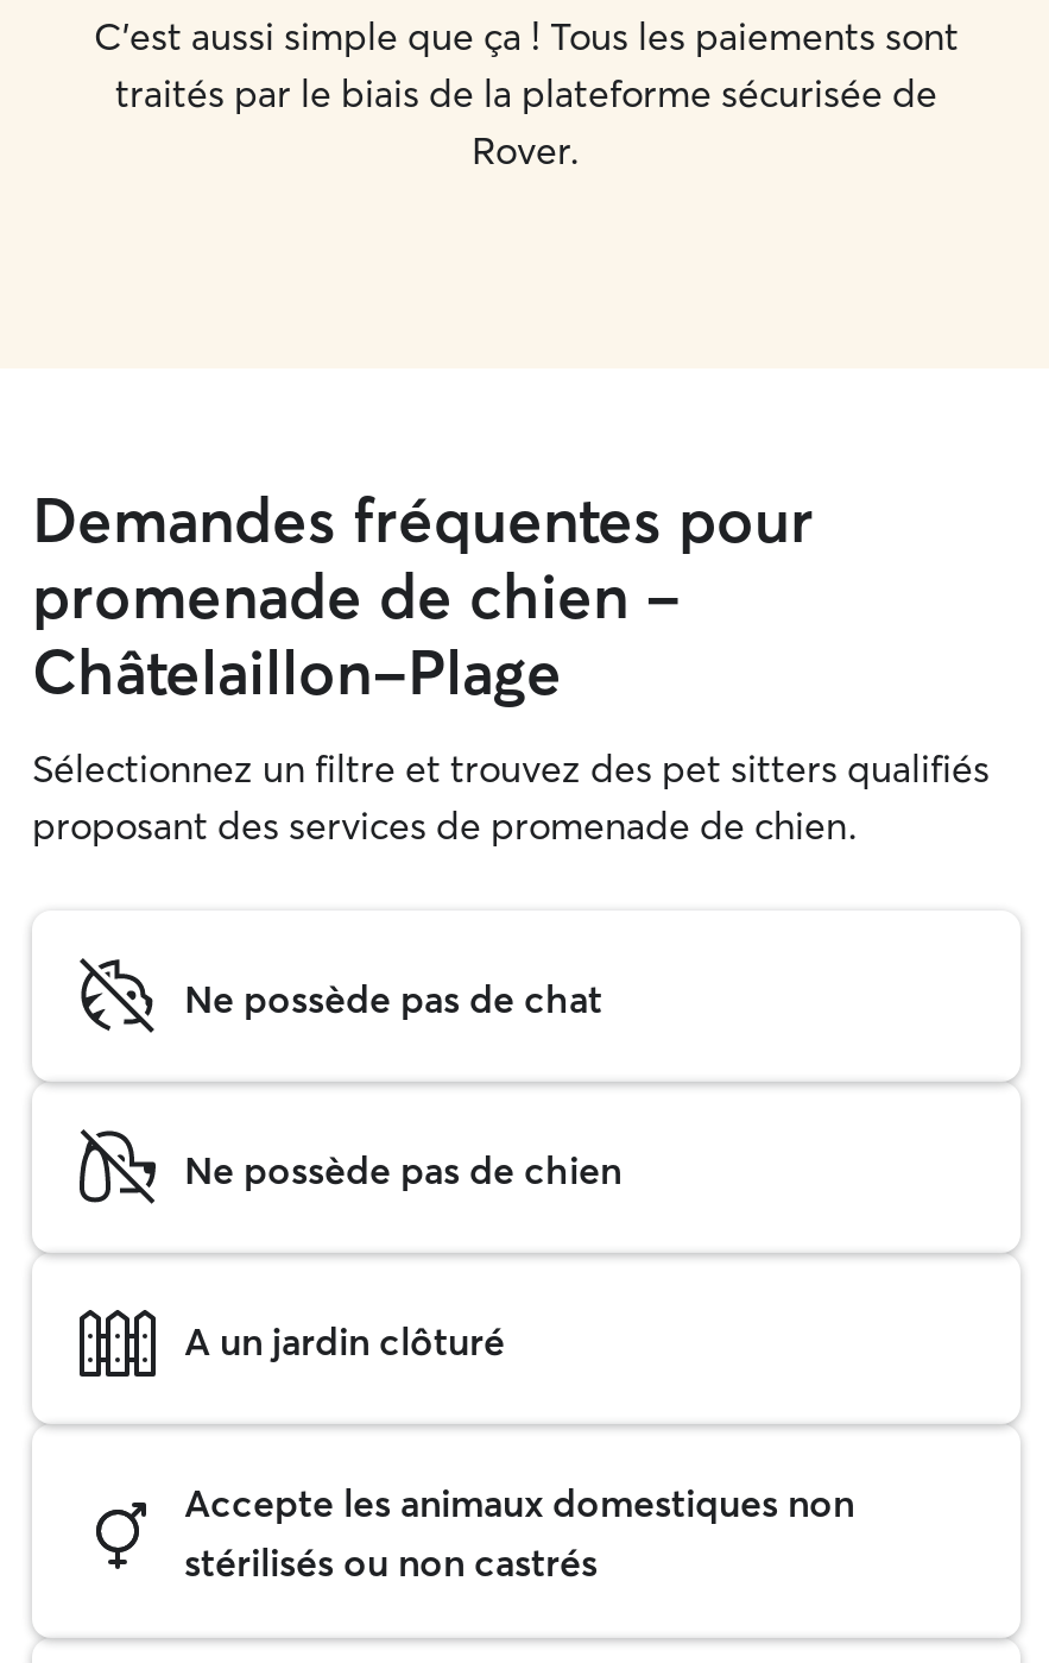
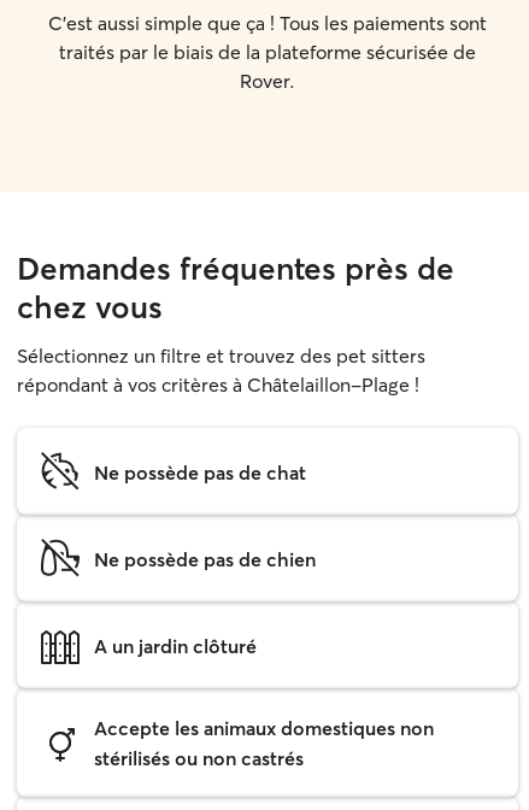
[32,483,990,849] Demandes fréquentes pour | promenade de chien - | Châtelaillon-Plage | Sélectionnez un filtre et trouvez des pet sitters qualifiés | proposant des services de promenade de chien. -> [17,250,454,397] Demandes fréquentes près de | chez vous | Sélectionnez un filtre et trouvez des pet sitters | répondant à vos critères à Châtelaillon-Plage !

